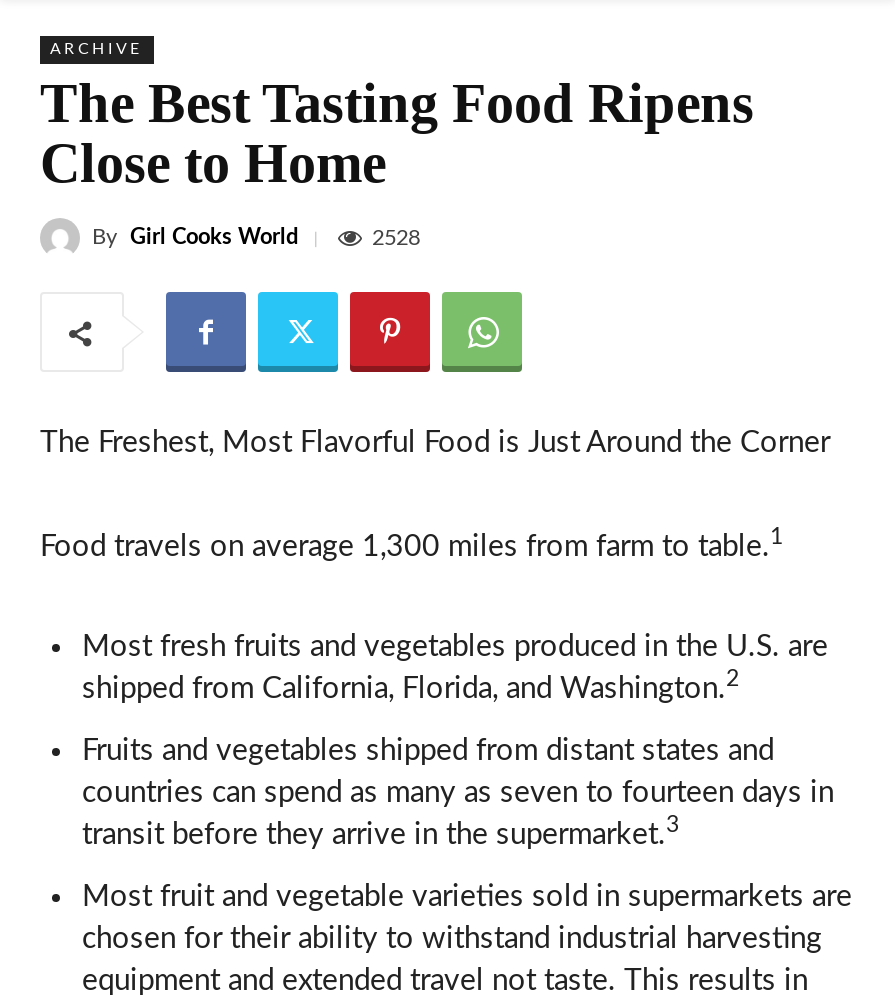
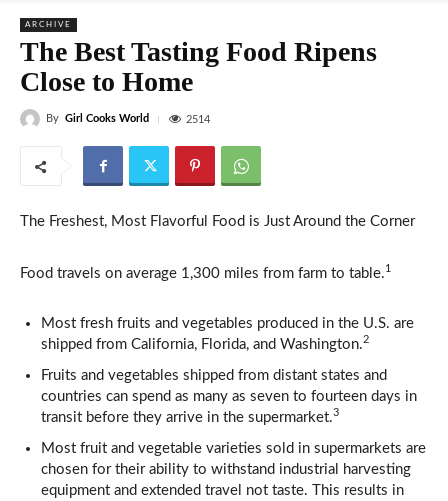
[372,227,420,249] 2528 -> [186,113,210,124] 2514

